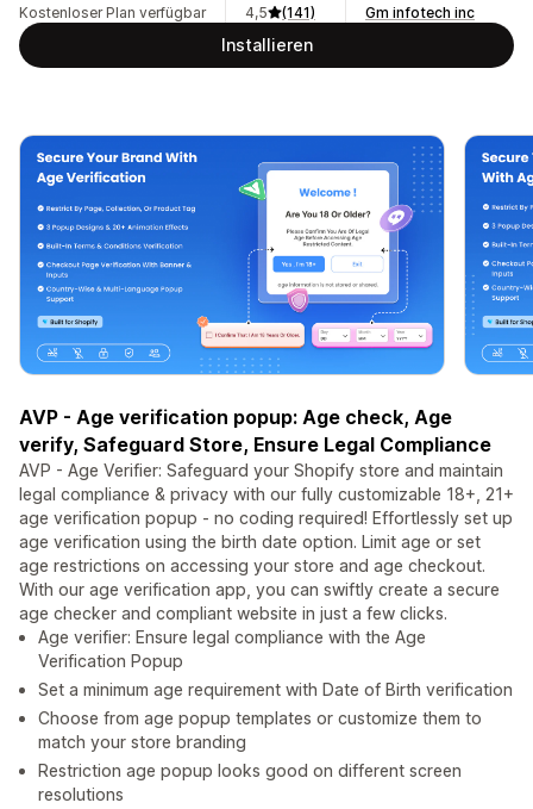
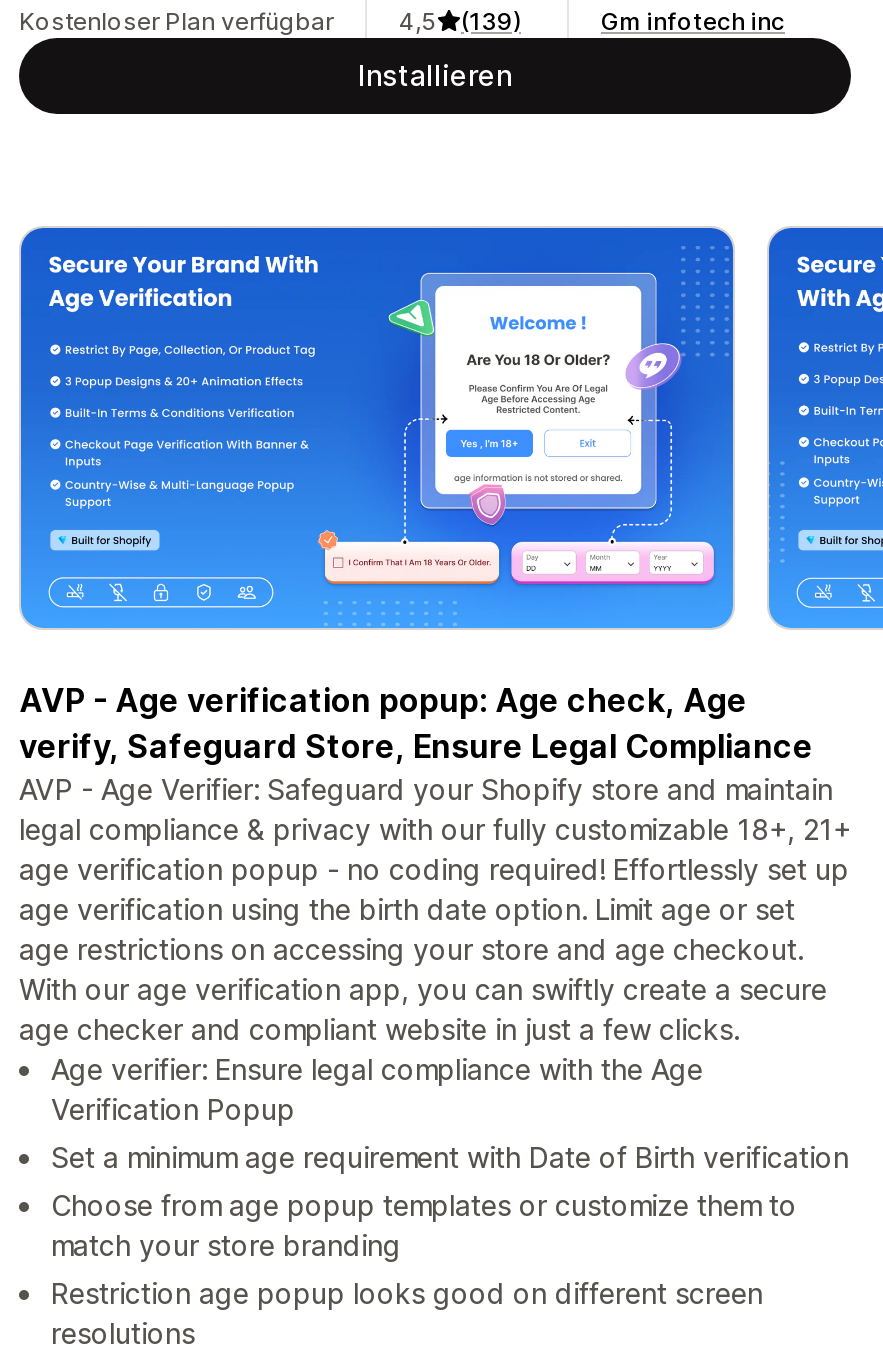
[245,4,315,21] 4,5 (141) -> [399,6,521,36] 4,5 (139)

